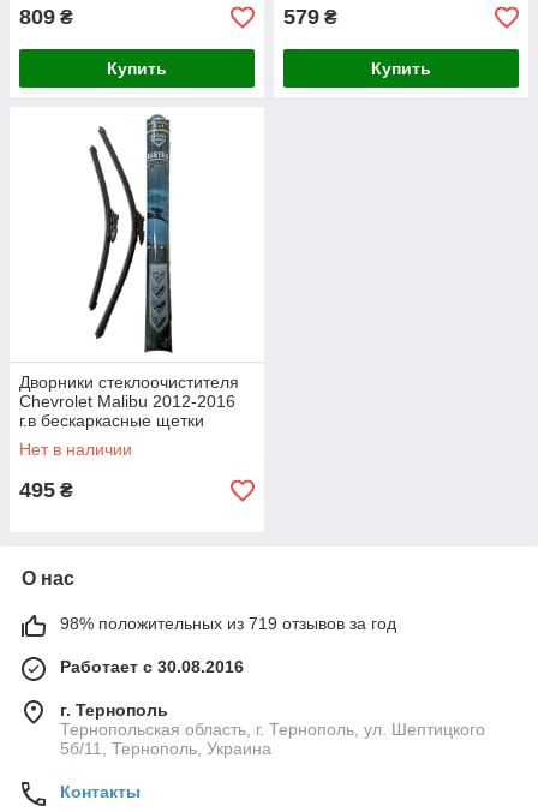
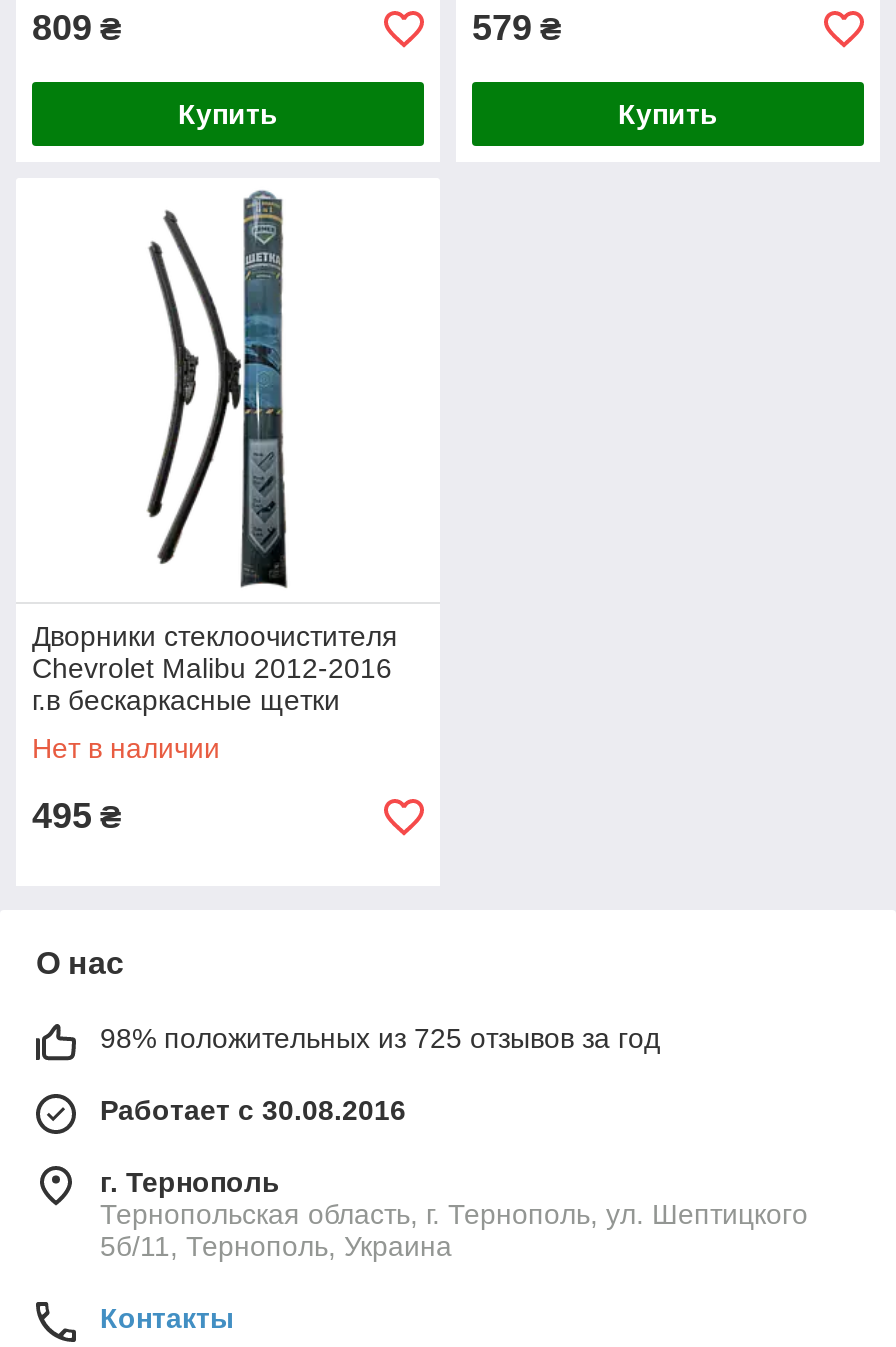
[60,614,396,633] 98% положительных из 719 отзывов за год -> [100,1022,660,1054] 98% положительных из 725 отзывов за год

